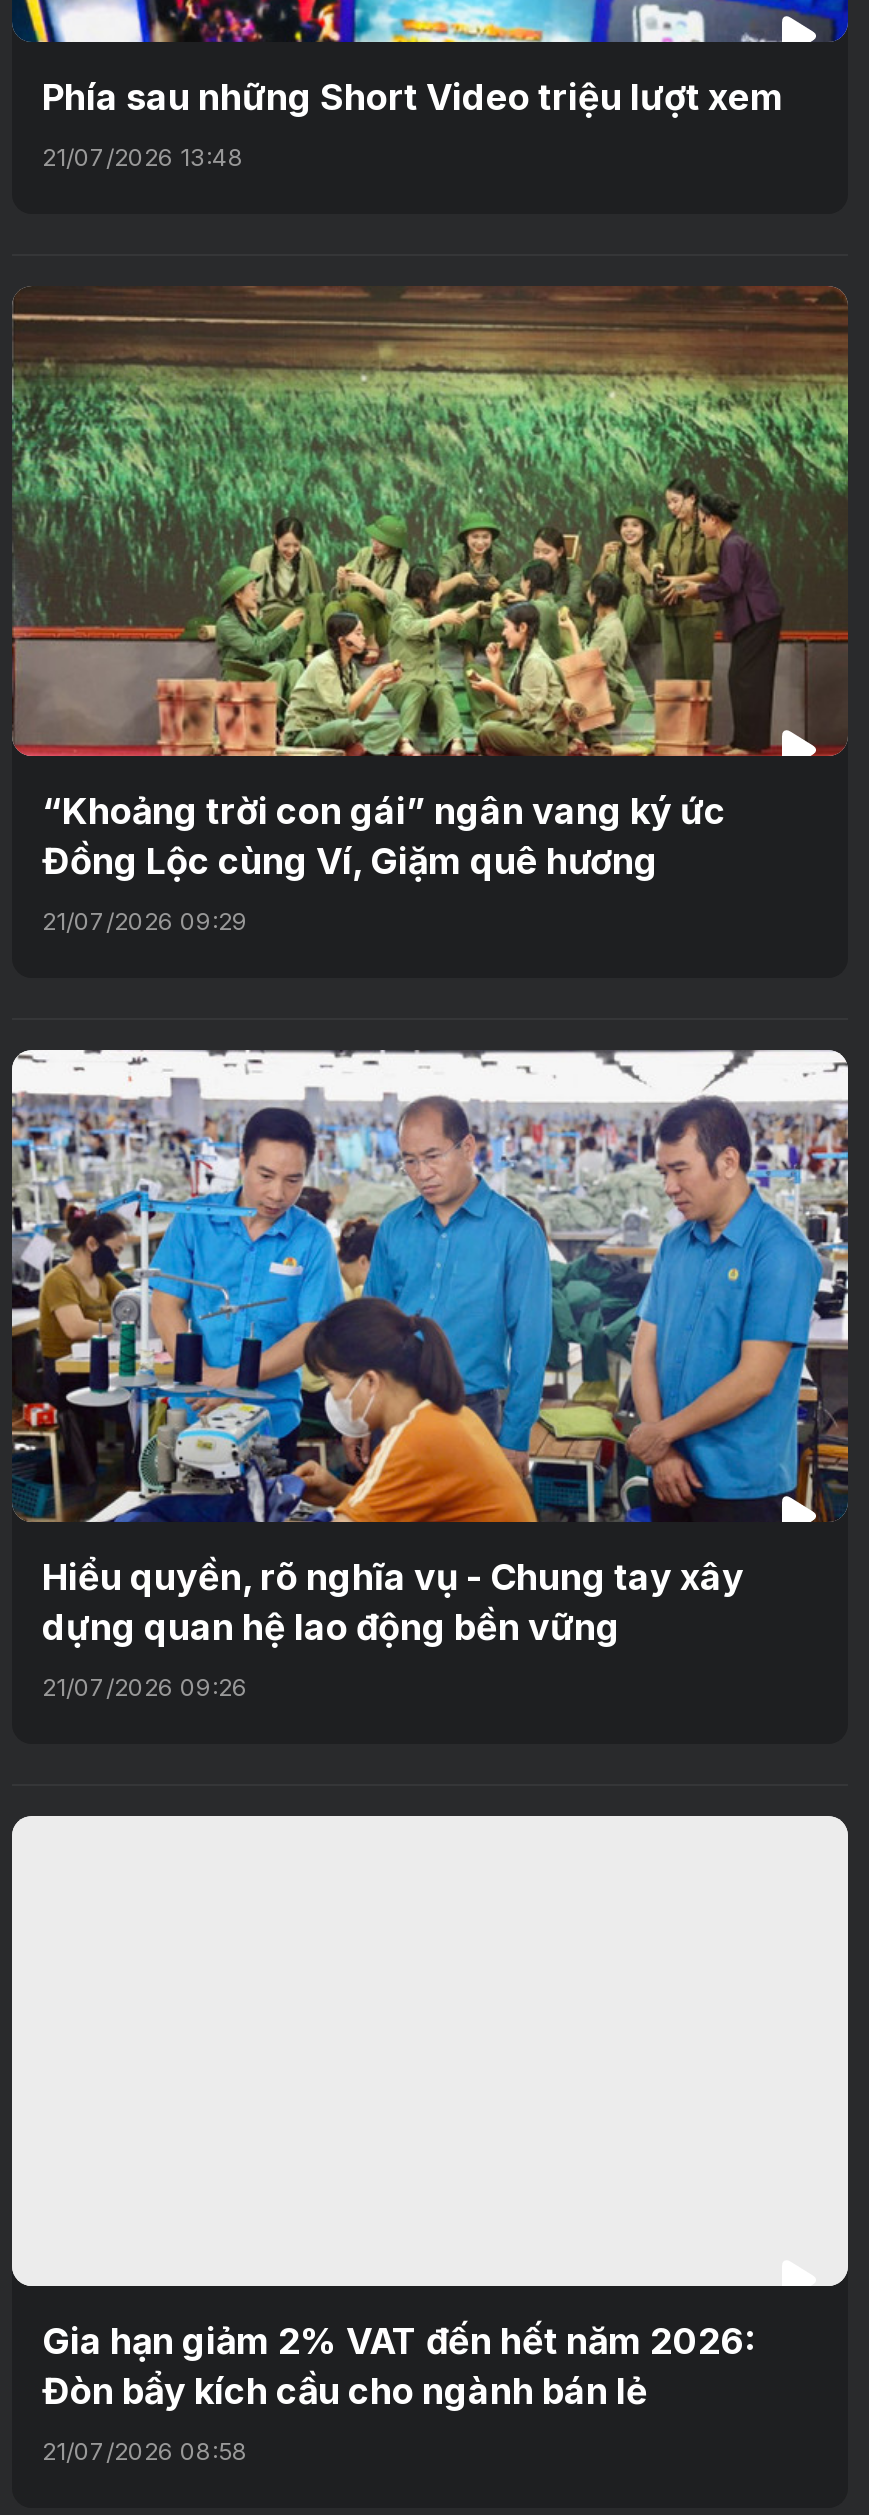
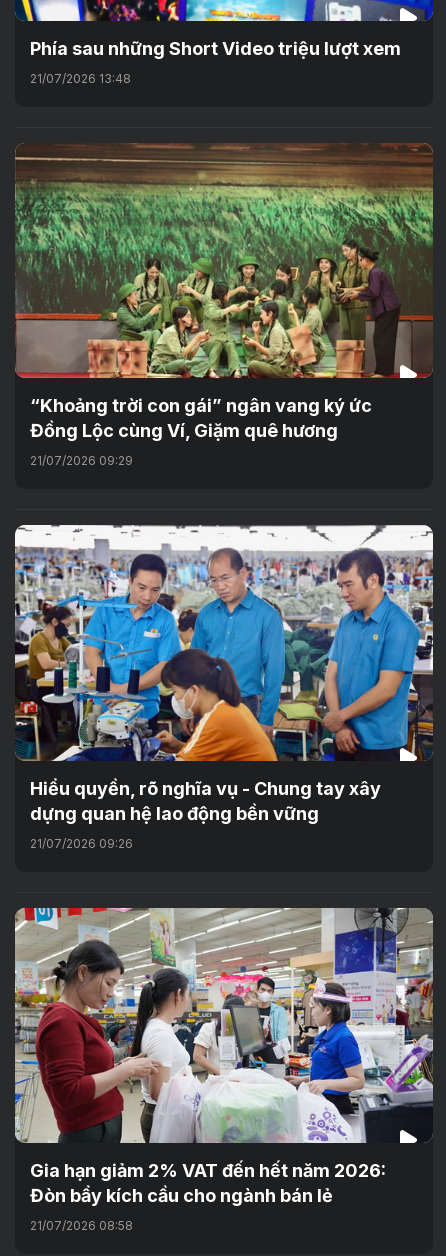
none -> [14,907,433,1144] [image]

